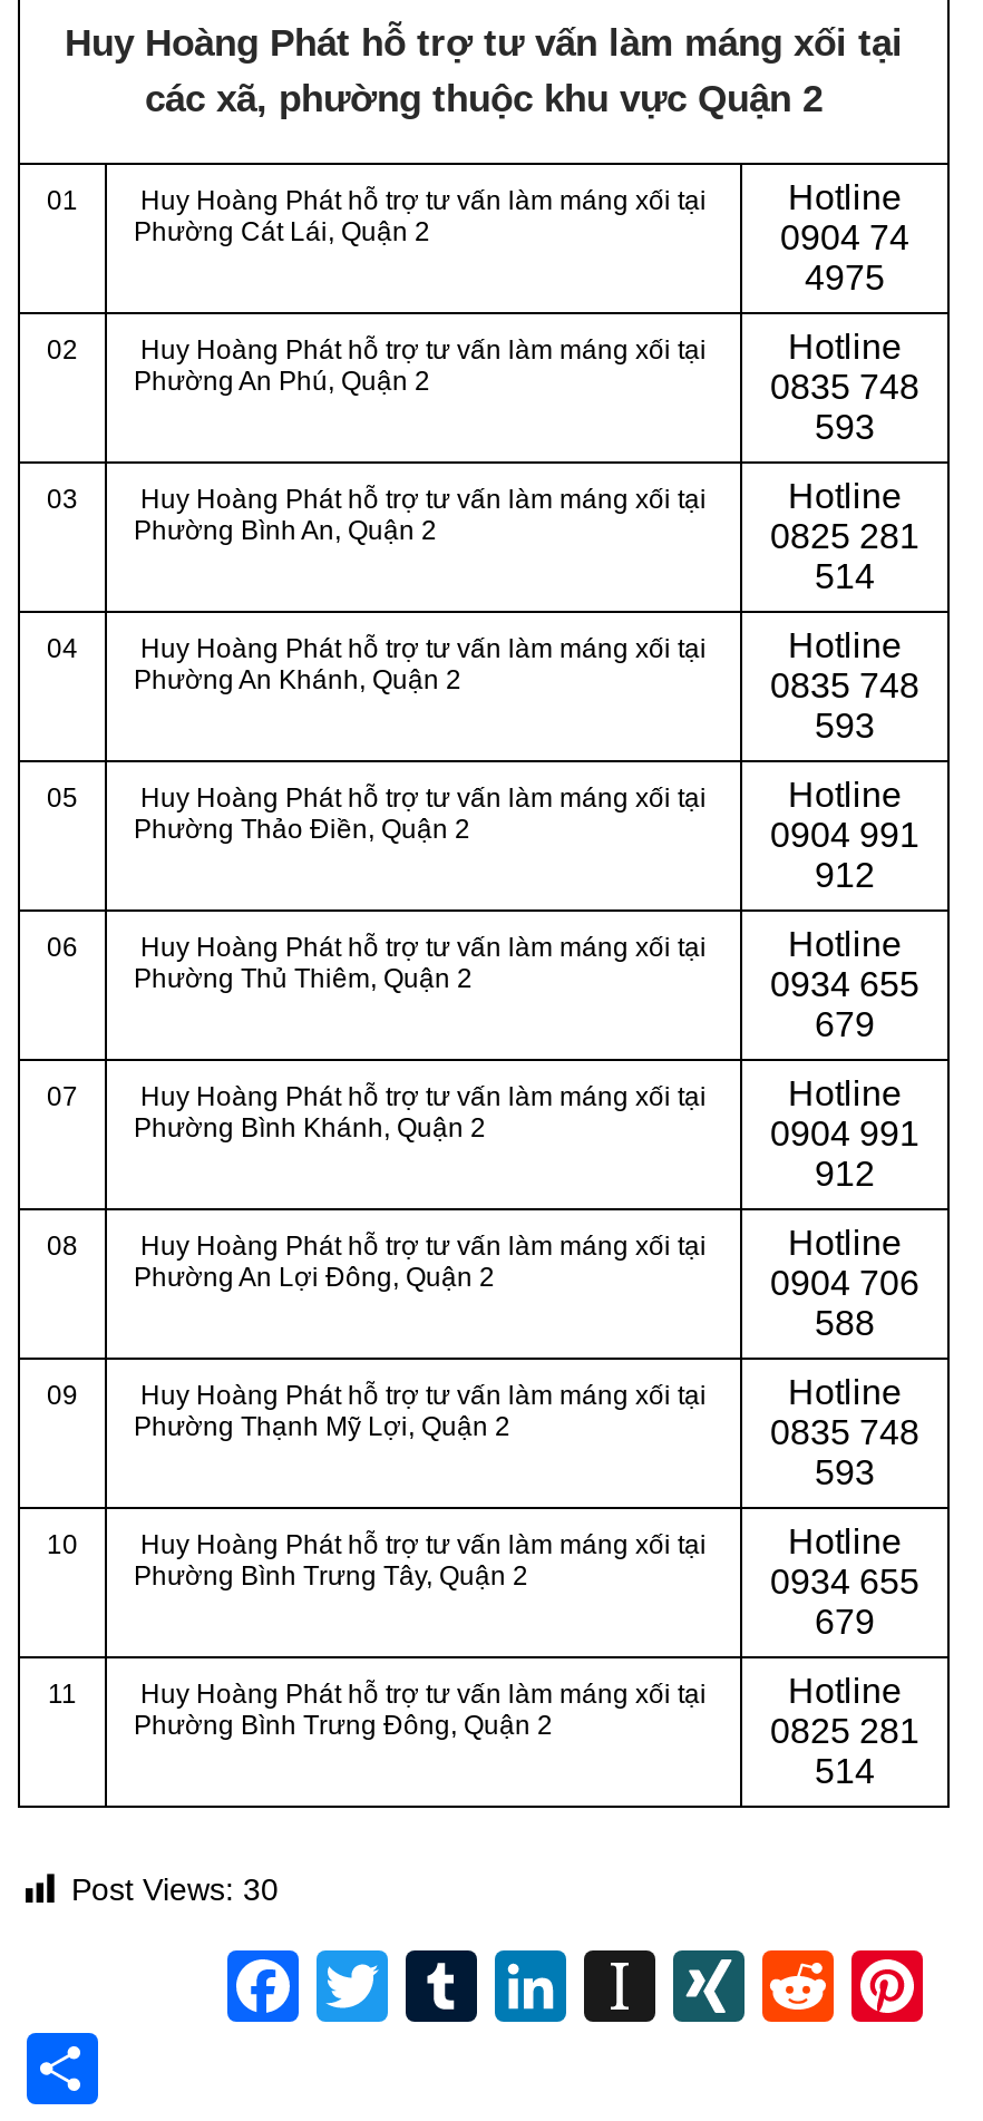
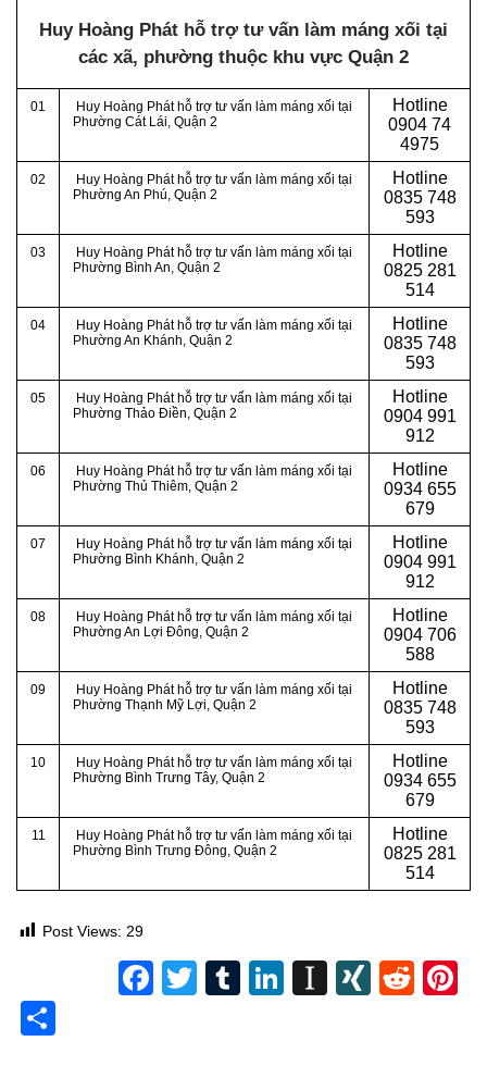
[71,1872,279,1908] Post Views: 30 -> [42,922,143,940] Post Views: 29

